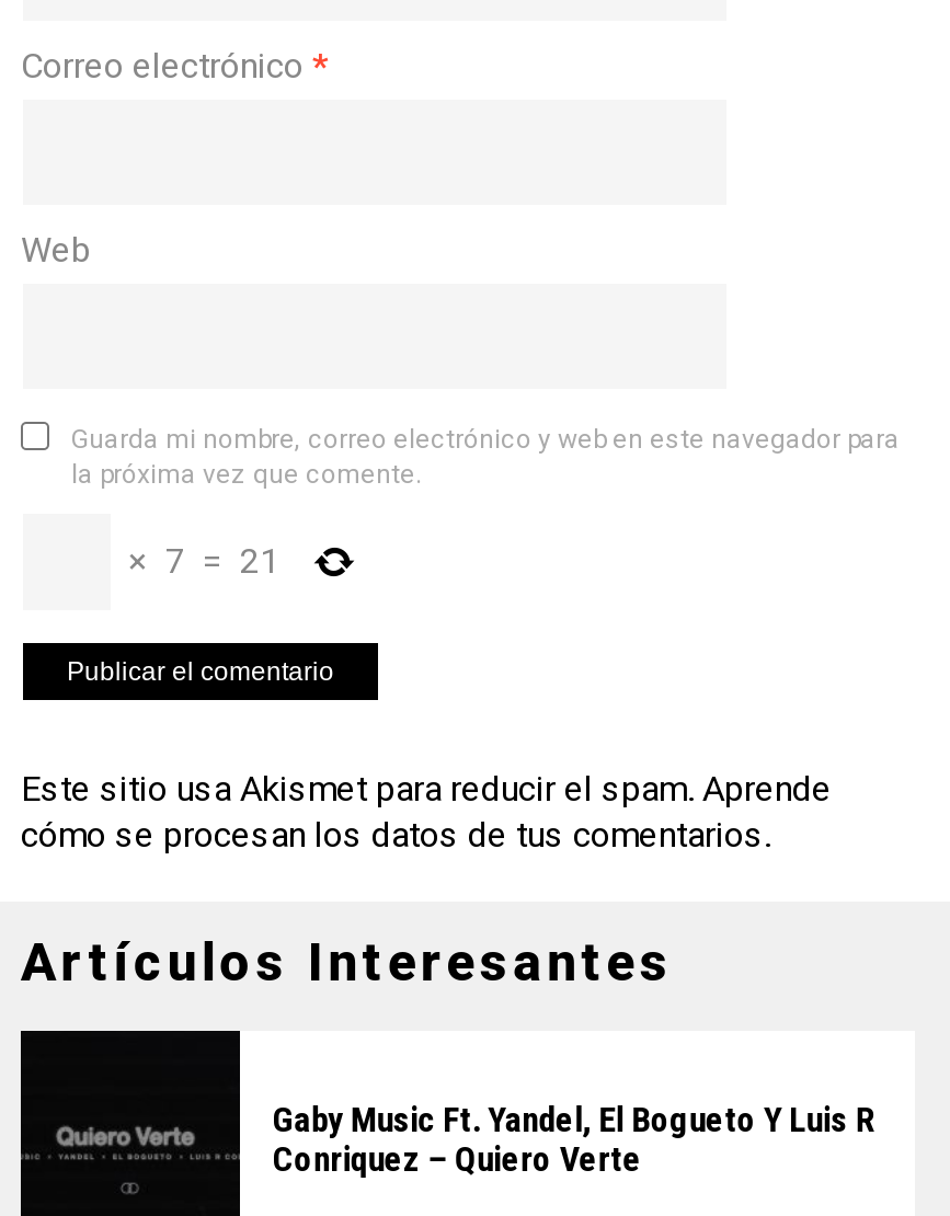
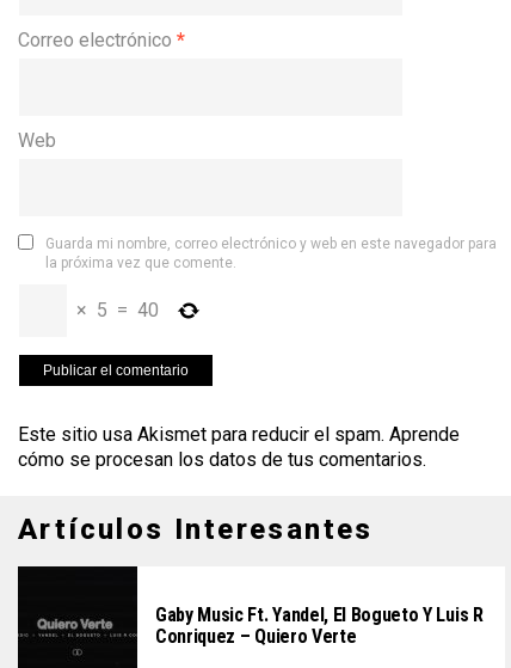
[119,540,279,582] × 7 = 21 -> [72,299,159,321] × 5 = 40

